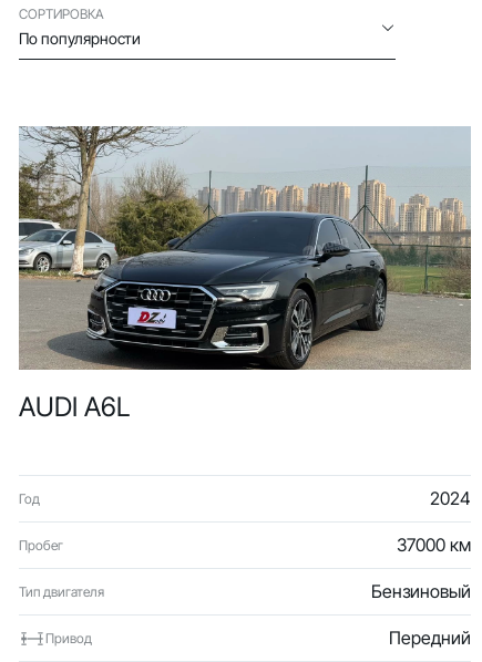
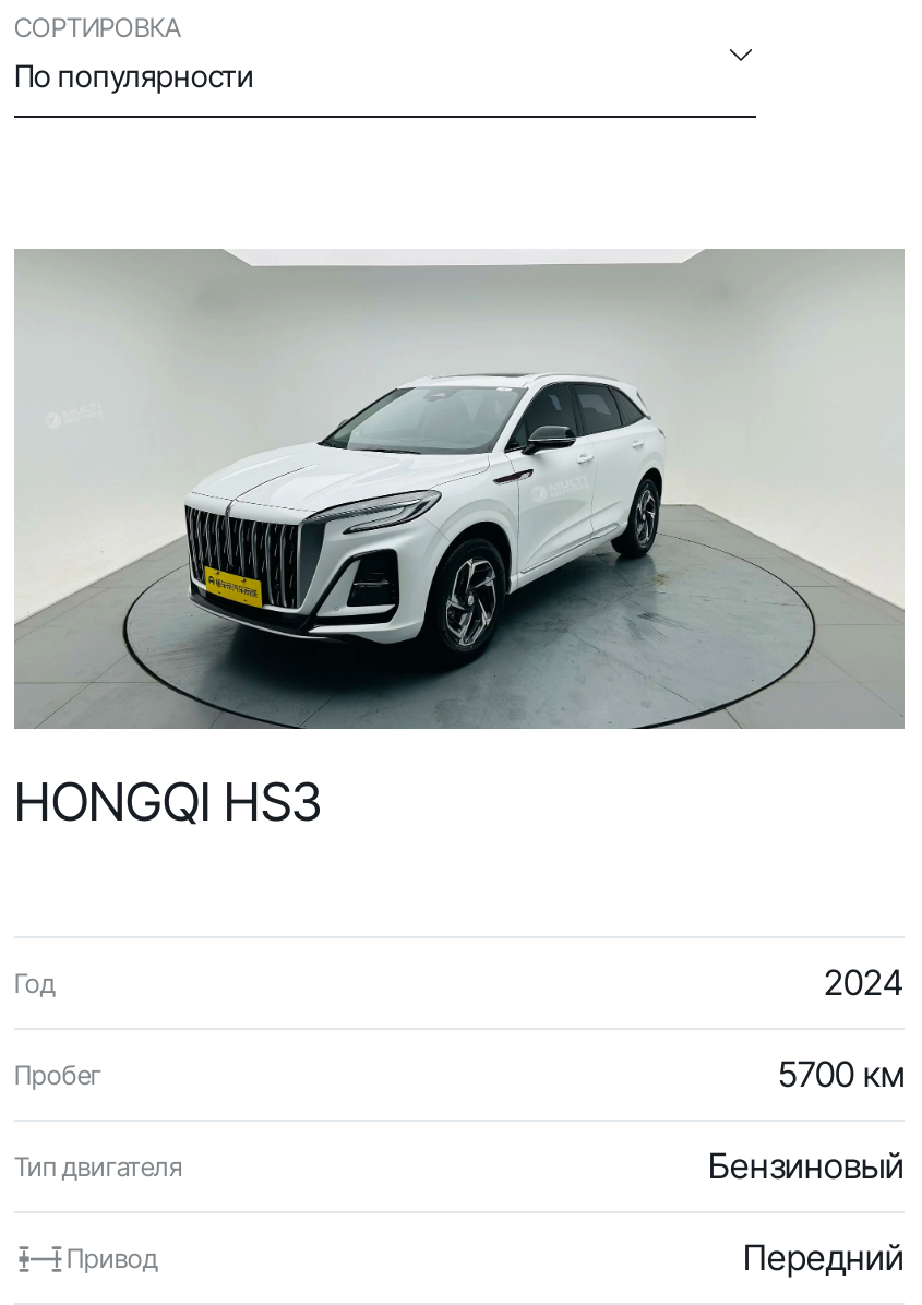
[18,126,472,423] [image] | AUDI A6L -> [14,251,905,834] [image] | HONGQI HS3
[397,534,471,556] 37000 км -> [778,1052,905,1096] 5700 км

